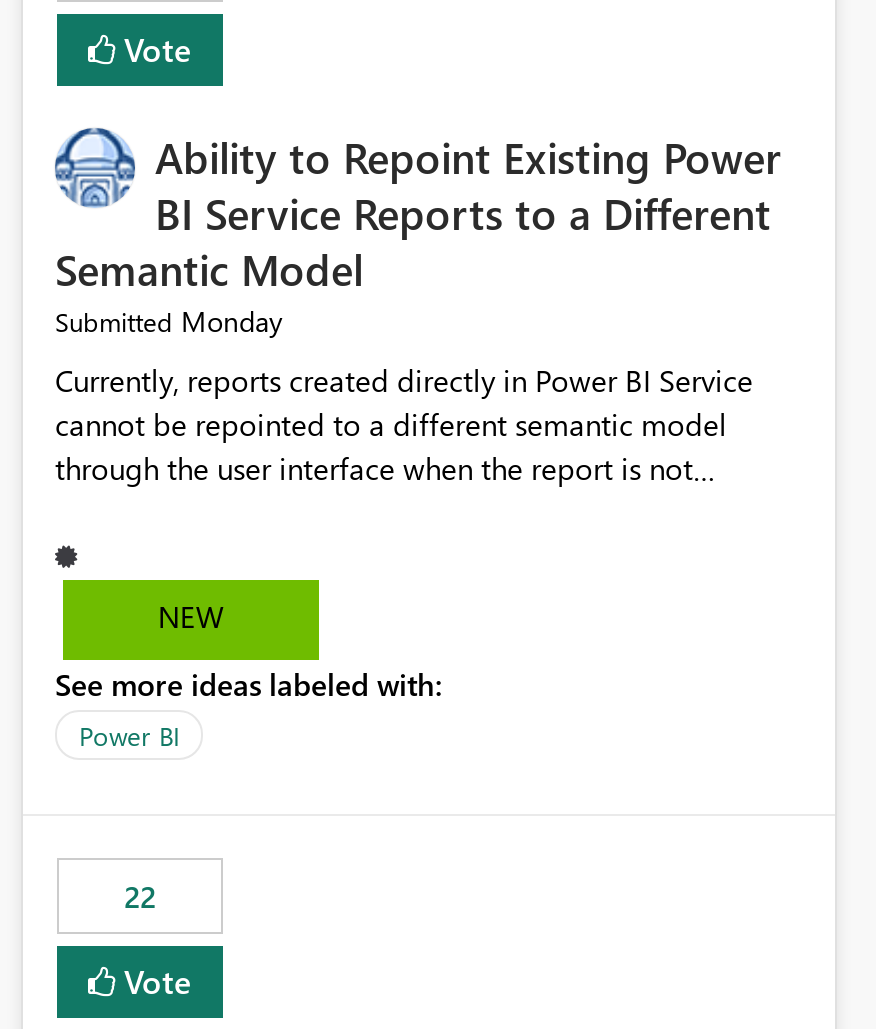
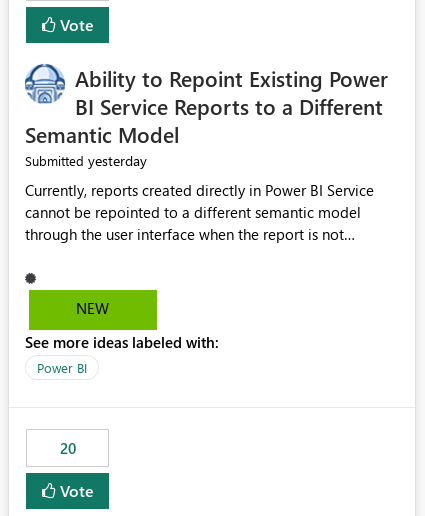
[55,303,283,341] Submitted Monday -> [25,151,147,170] Submitted yesterday
[124,877,156,917] 22 -> [59,438,75,458] 20

